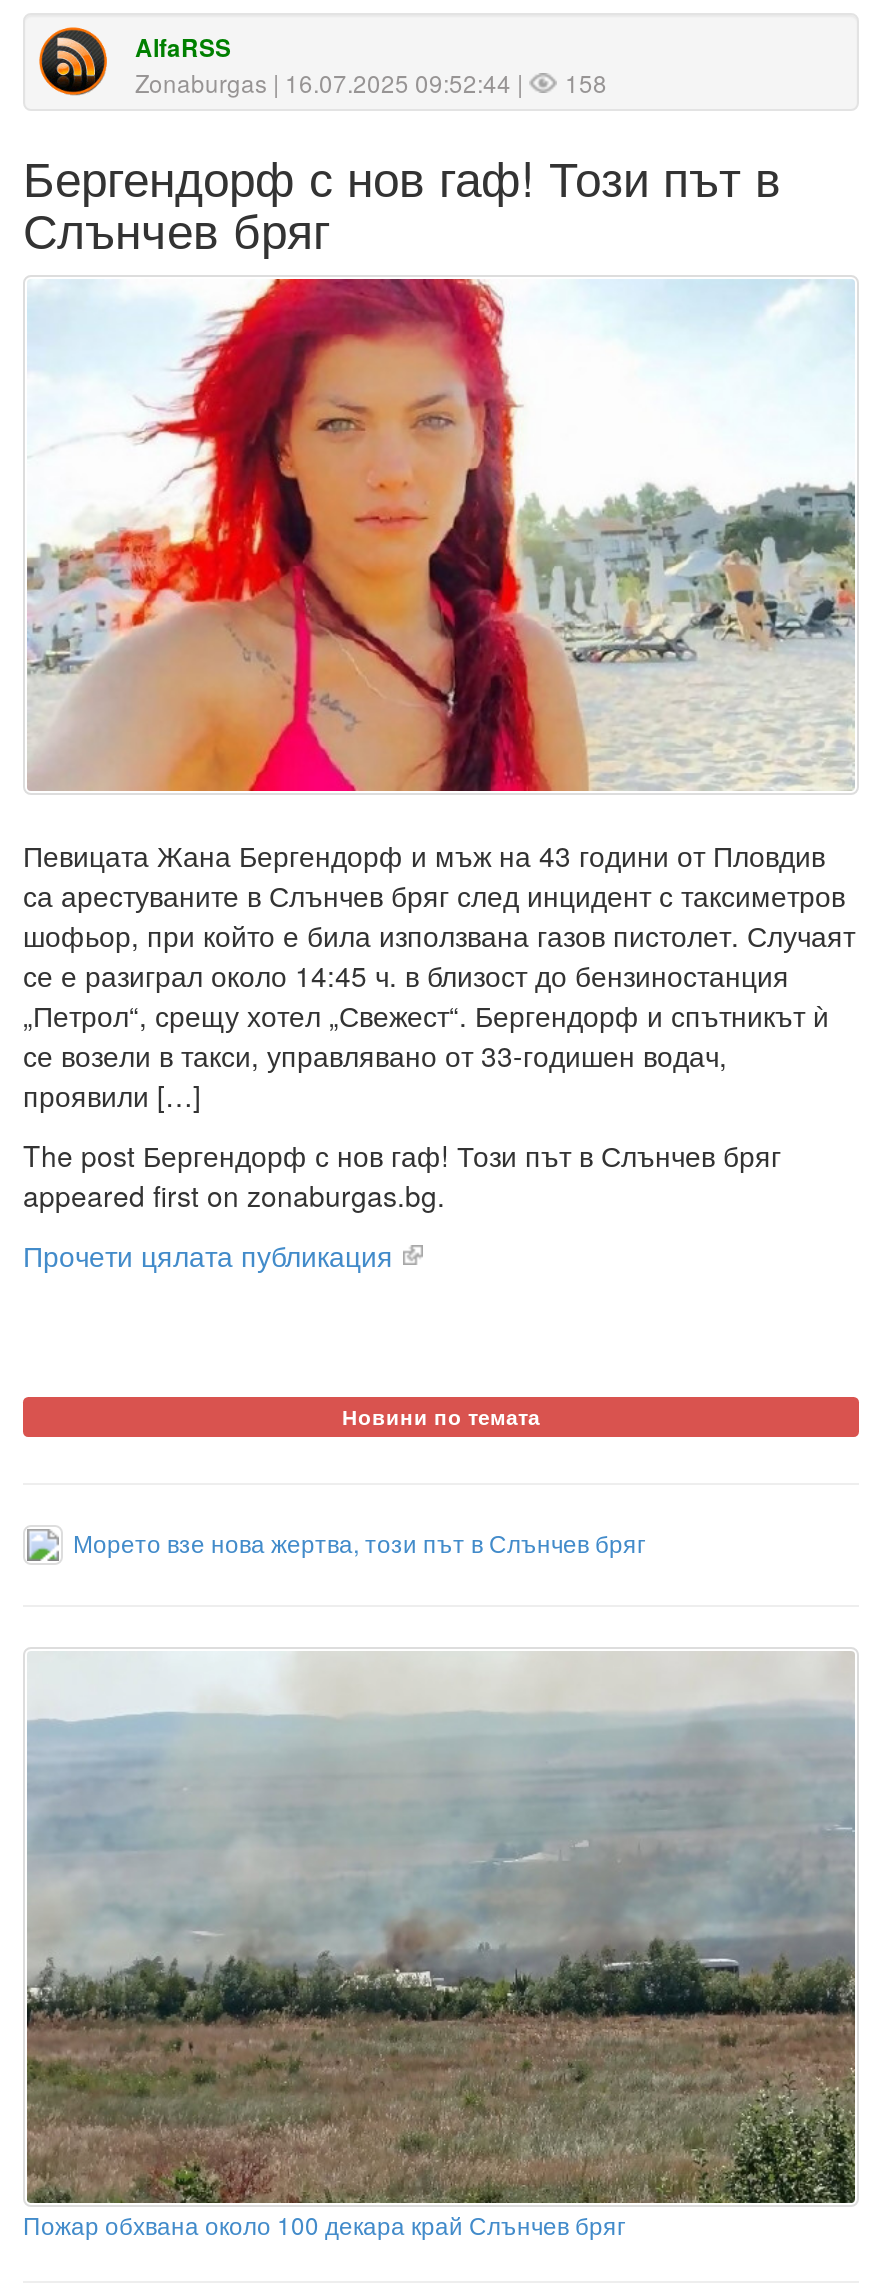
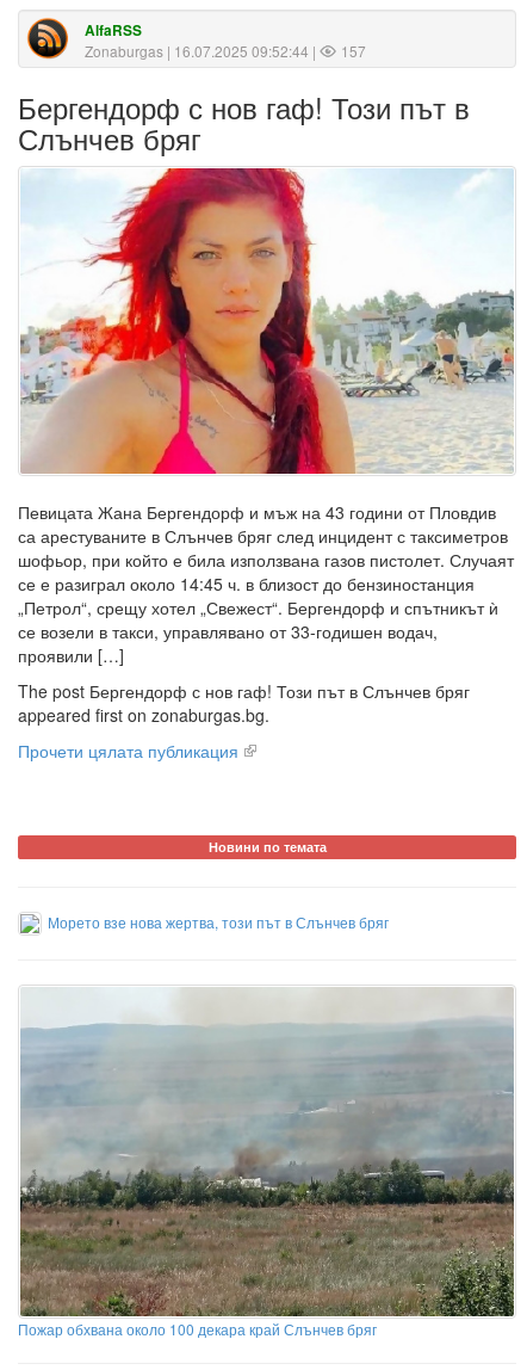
[565,65,607,99] 158 -> [341,41,366,61] 157

